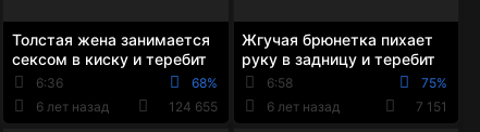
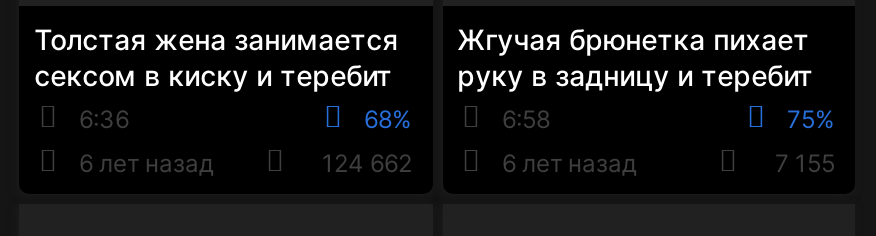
[168,99,217,115] 124 655 -> [322,149,412,179] 124 662
[416,99,447,115] 7 151 -> [775,149,835,179] 7 155

